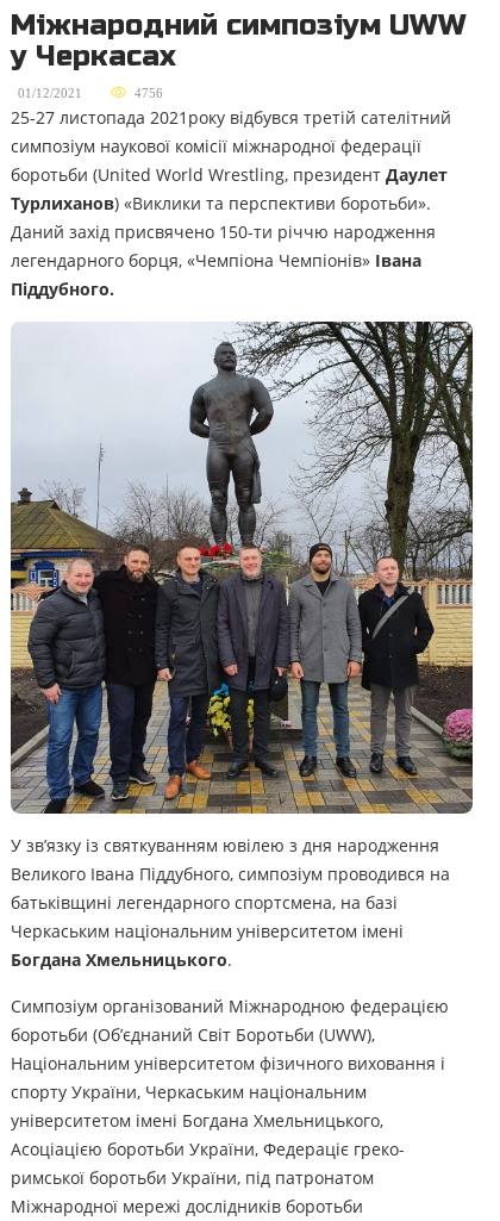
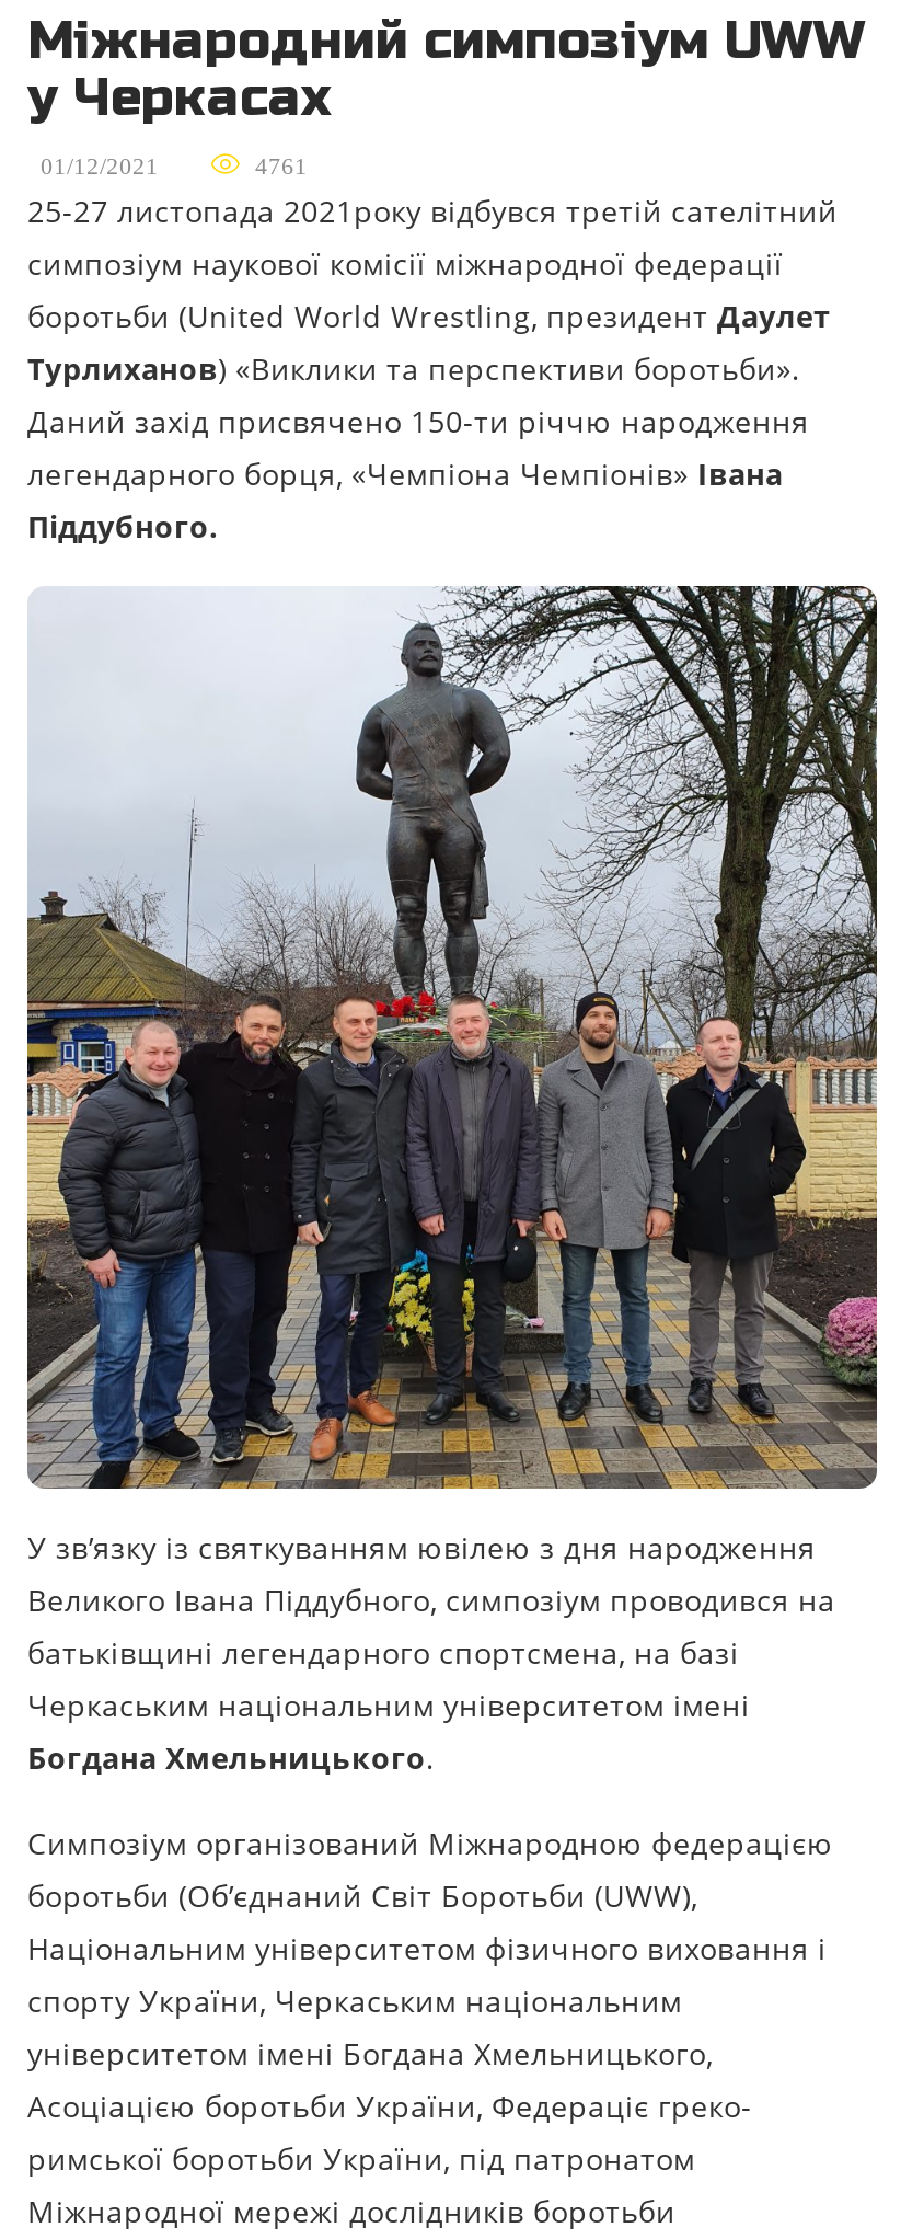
[131,86,163,100] 4756 -> [249,153,308,179] 4761

